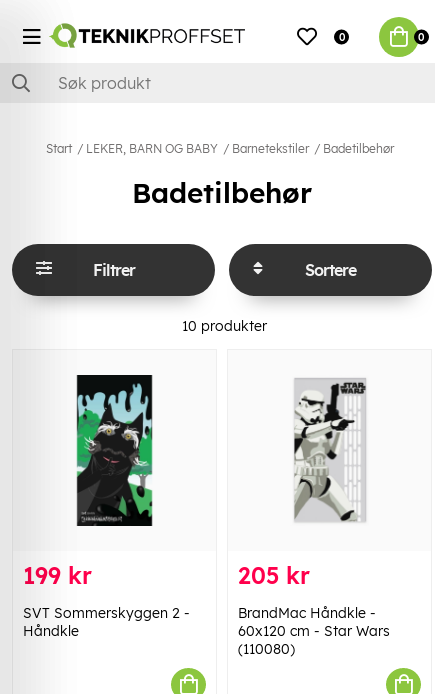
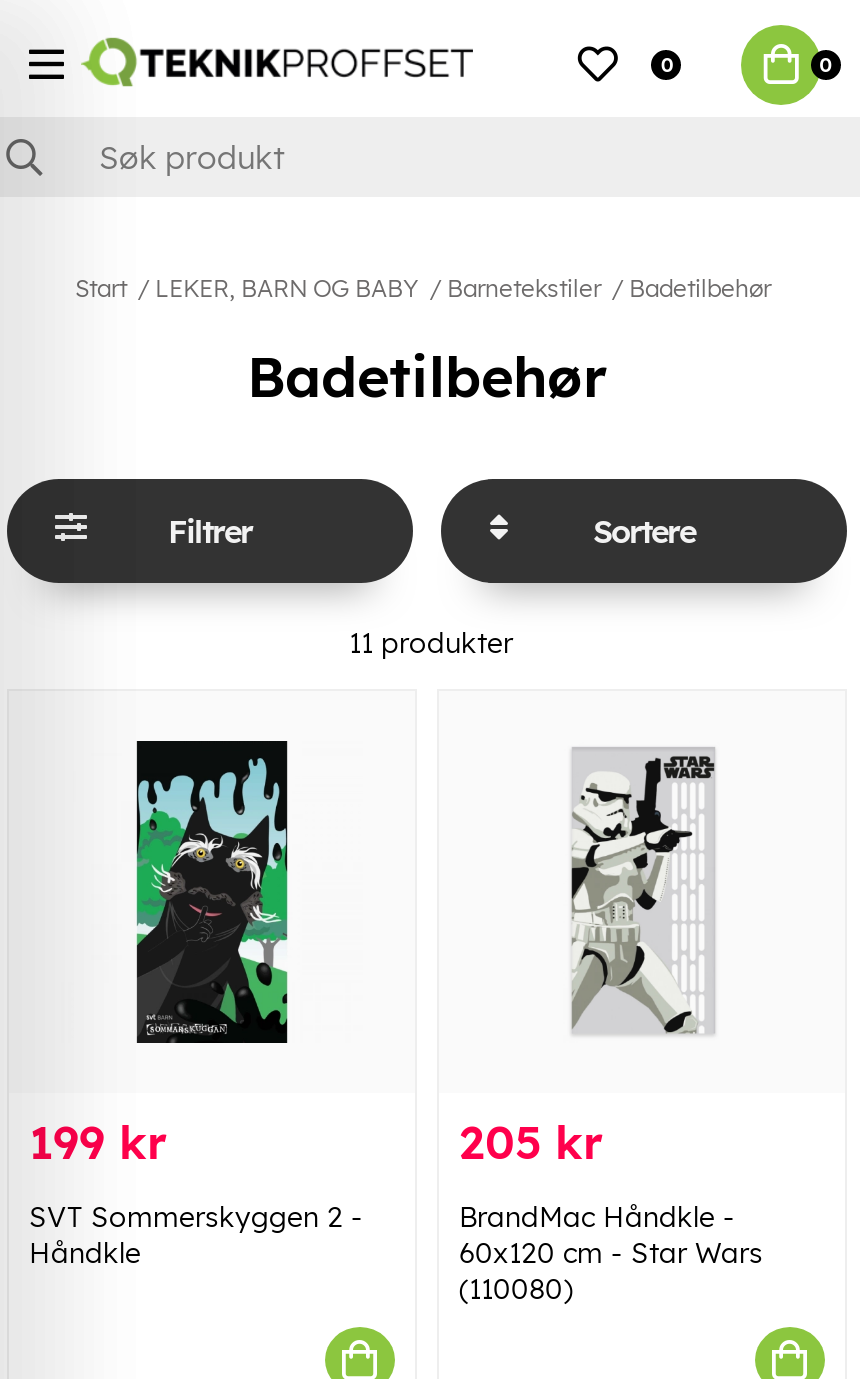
[181,317,266,335] 10 produkter -> [349,625,513,661] 11 produkter

